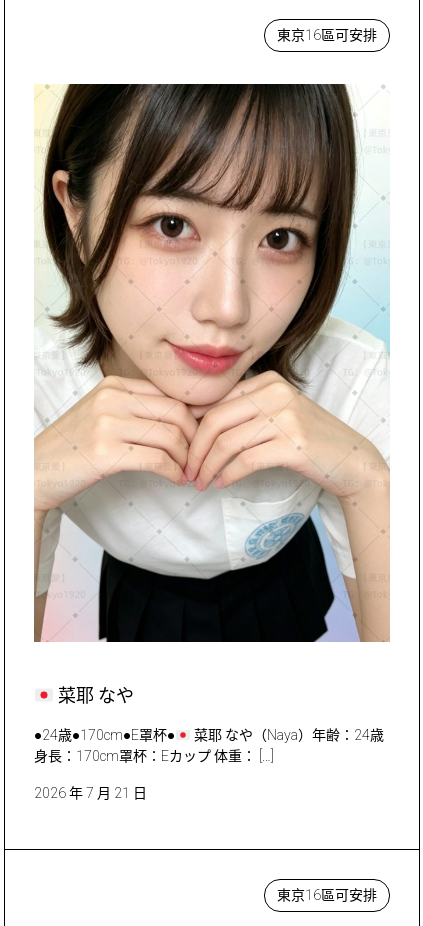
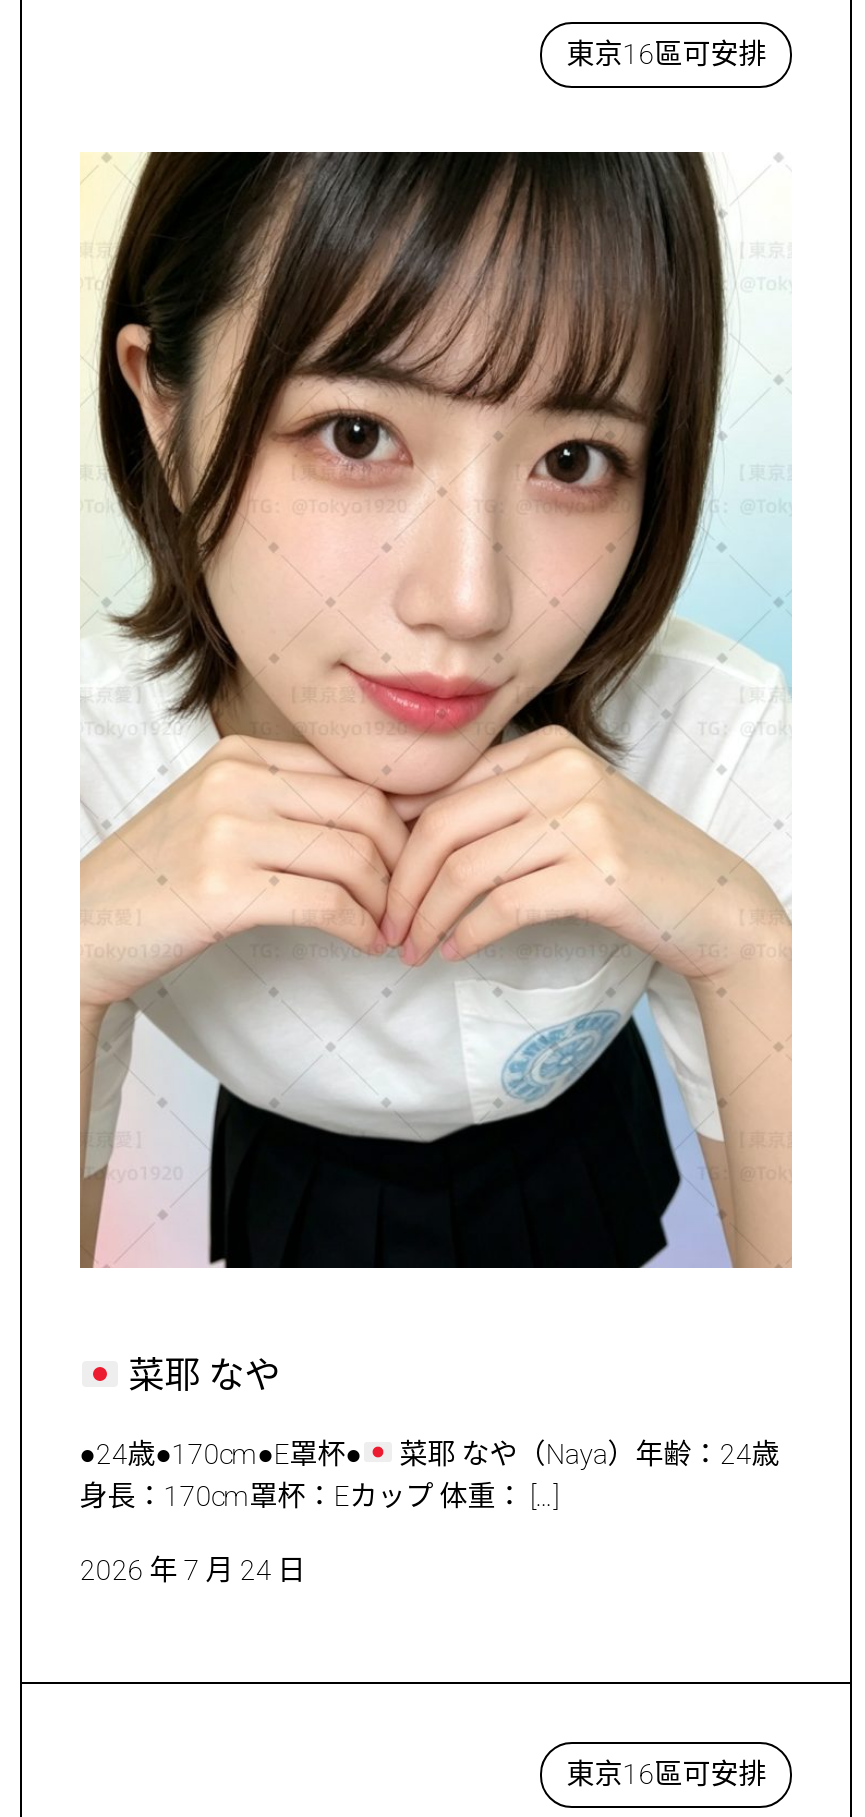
[34,785,147,801] 2026 年 7 月 21 日 -> [80,1554,306,1586] 2026 年 7 月 24 日

